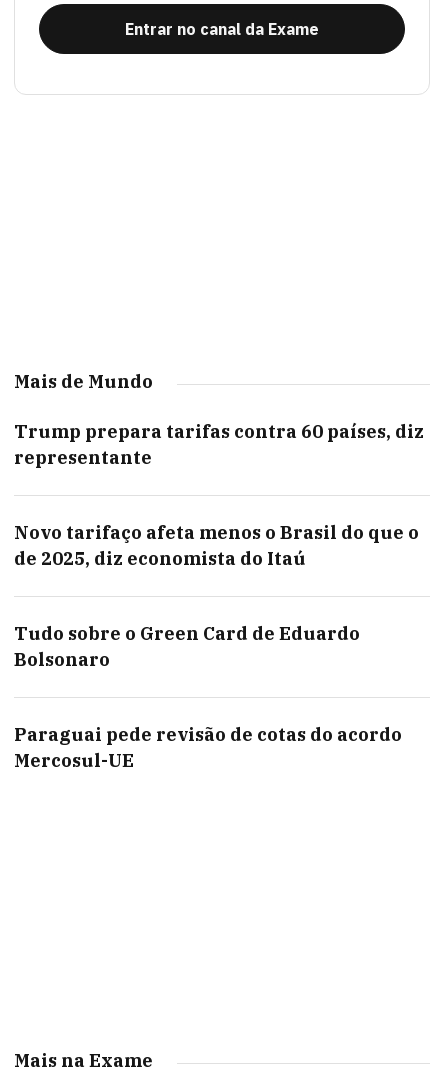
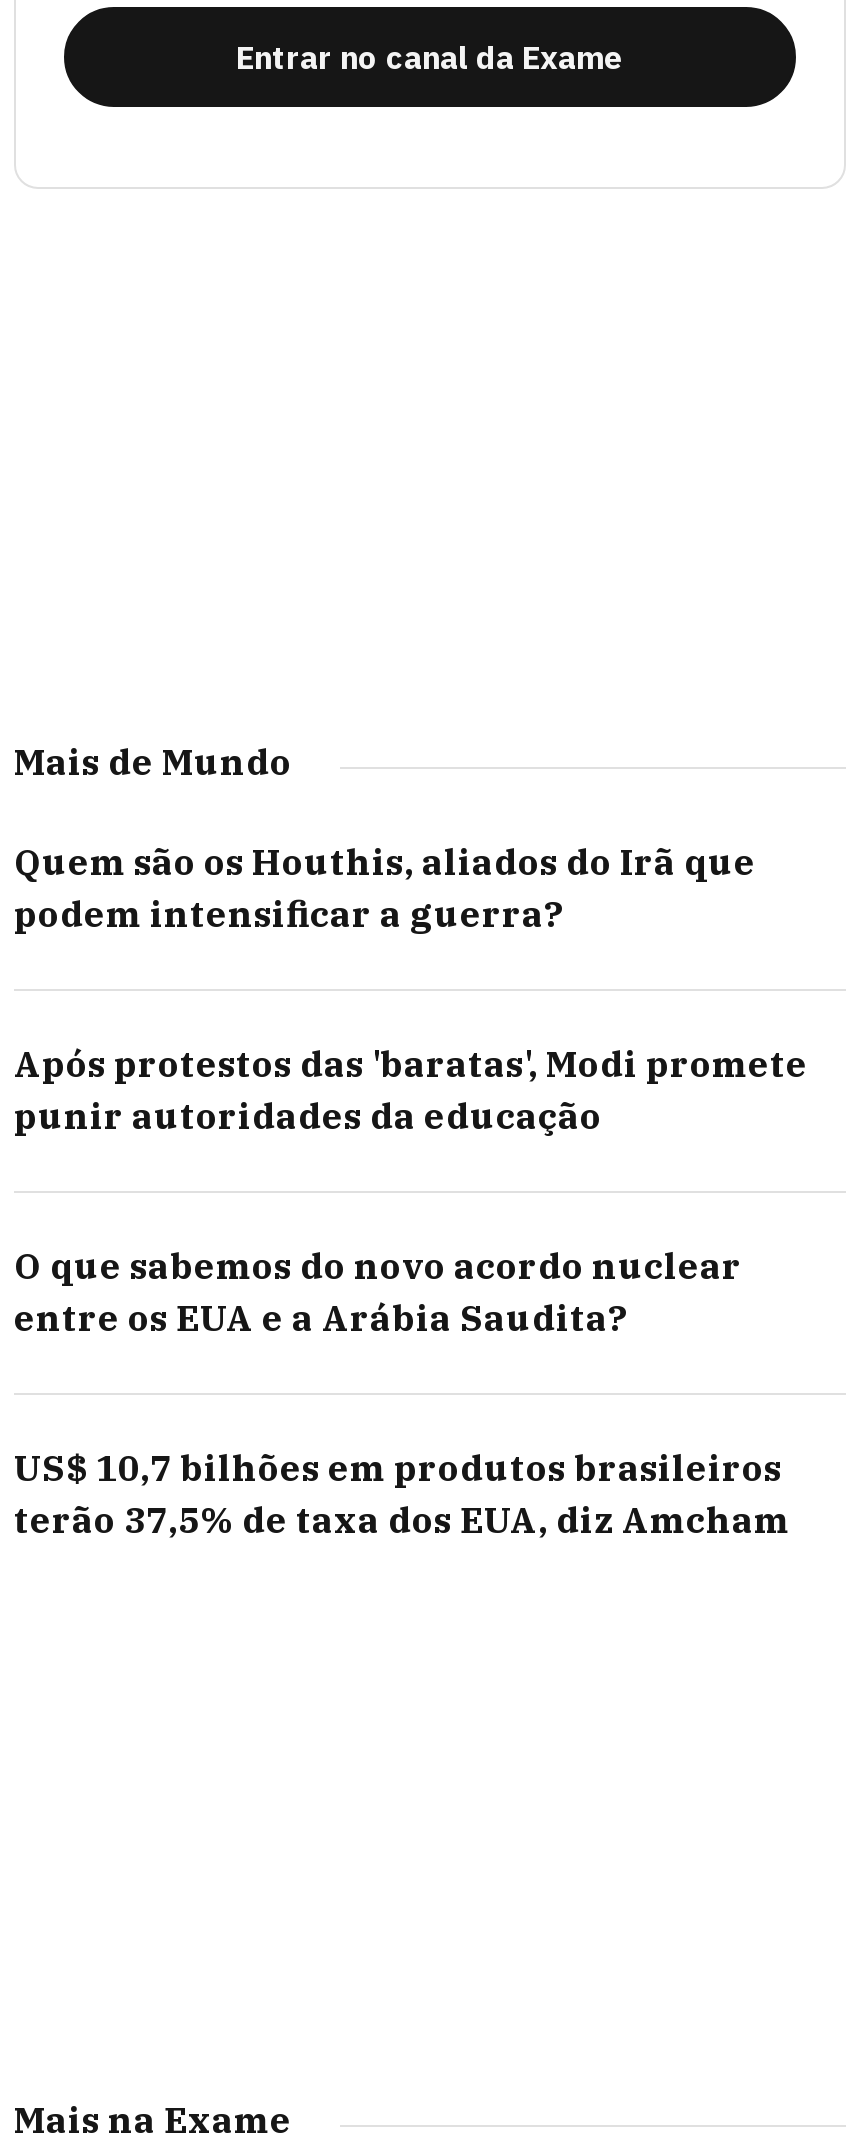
[14,420,424,469] Trump prepara tarifas contra 60 países, diz | representante -> [14,839,756,937] Quem são os Houthis, aliados do Irã que | podem intensificar a guerra?
[14,521,419,570] Novo tarifaço afeta menos o Brasil do que o | de 2025, diz economista do Itaú -> [14,1041,808,1139] Após protestos das 'baratas', Modi promete | punir autoridades da educação
[14,622,360,671] Tudo sobre o Green Card de Eduardo | Bolsonaro -> [14,1243,742,1341] O que sabemos do novo acordo nuclear | entre os EUA e a Arábia Saudita?
[14,723,402,772] Paraguai pede revisão de cotas do acordo | Mercosul-UE -> [14,1445,790,1543] US$ 10,7 bilhões em produtos brasileiros | terão 37,5% de taxa dos EUA, diz Amcham

